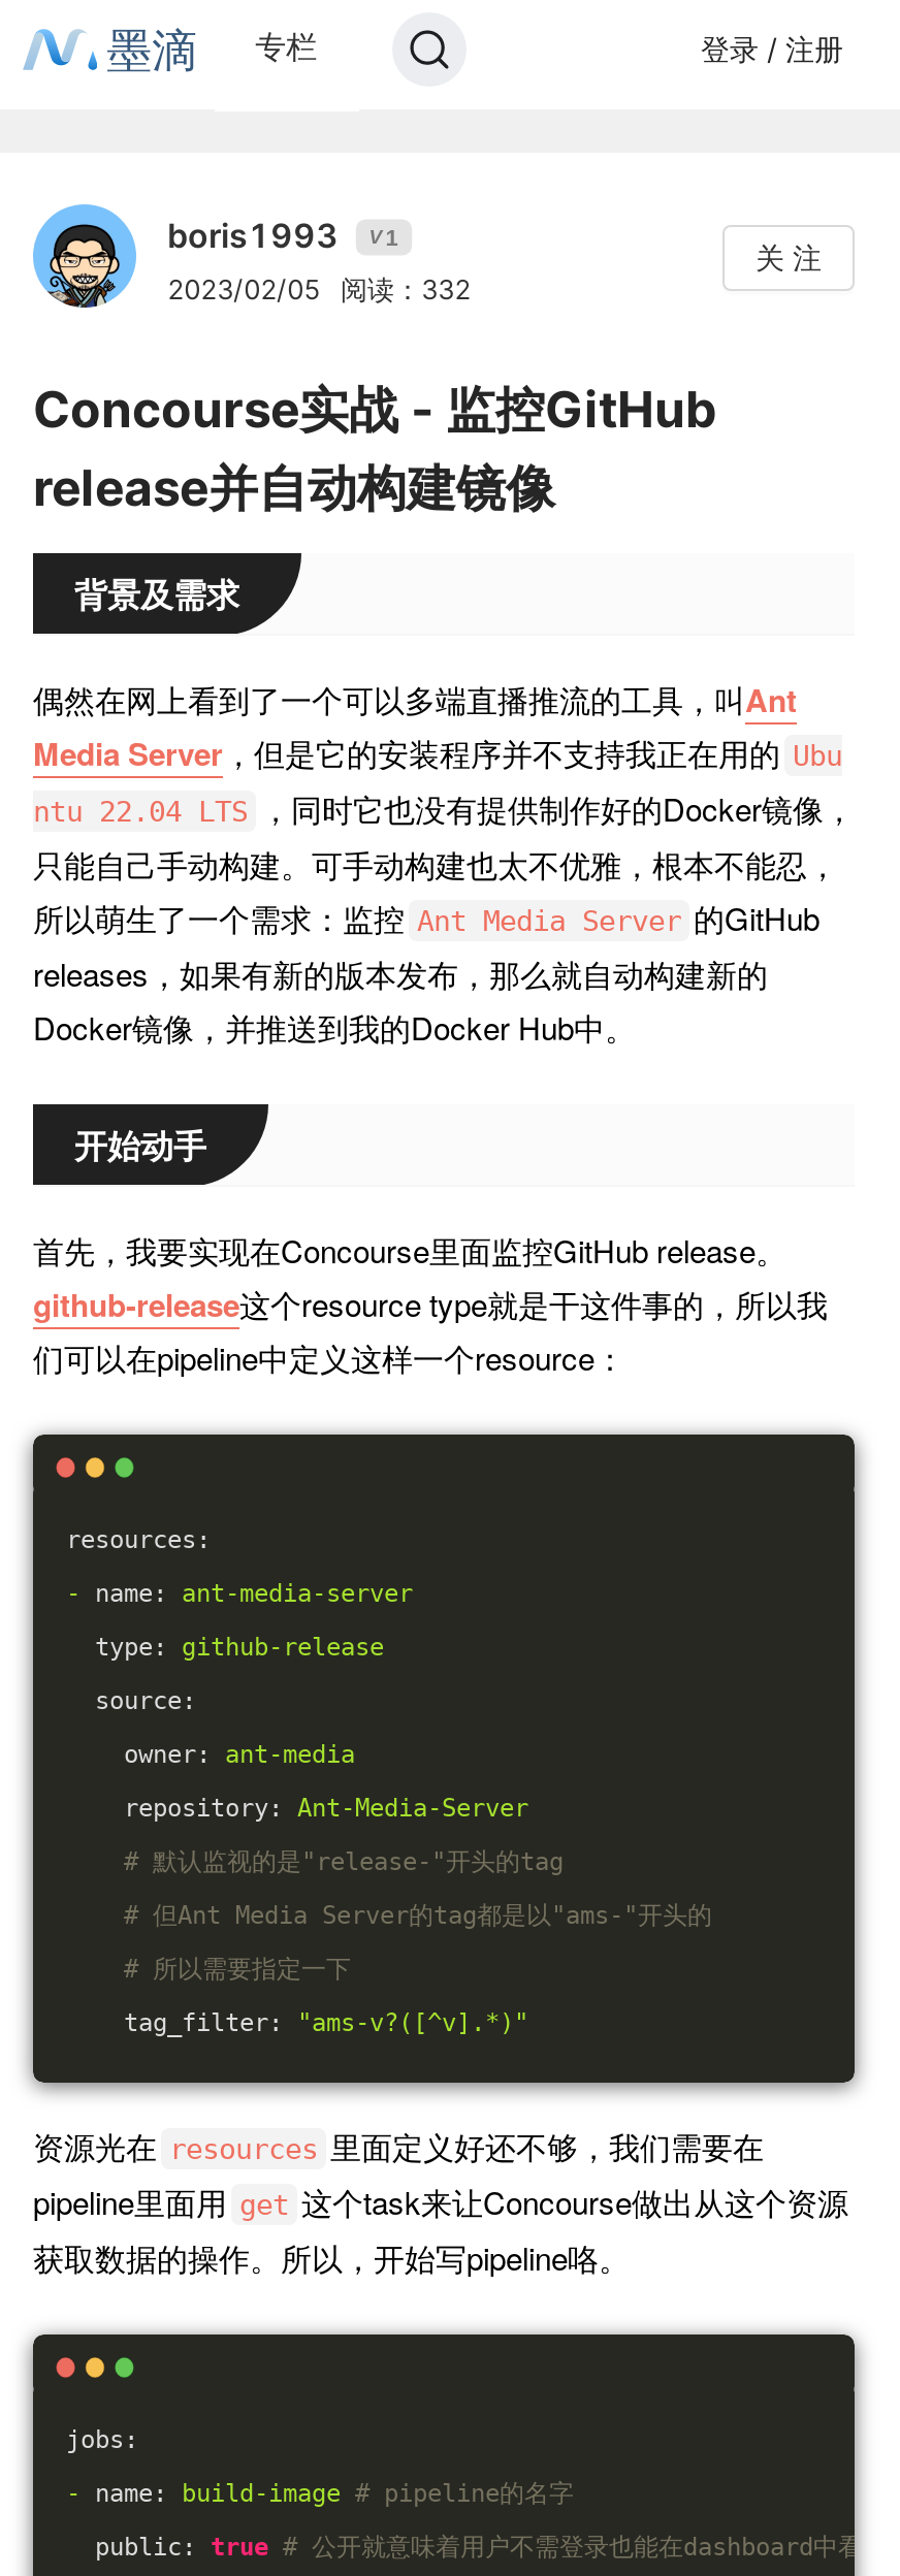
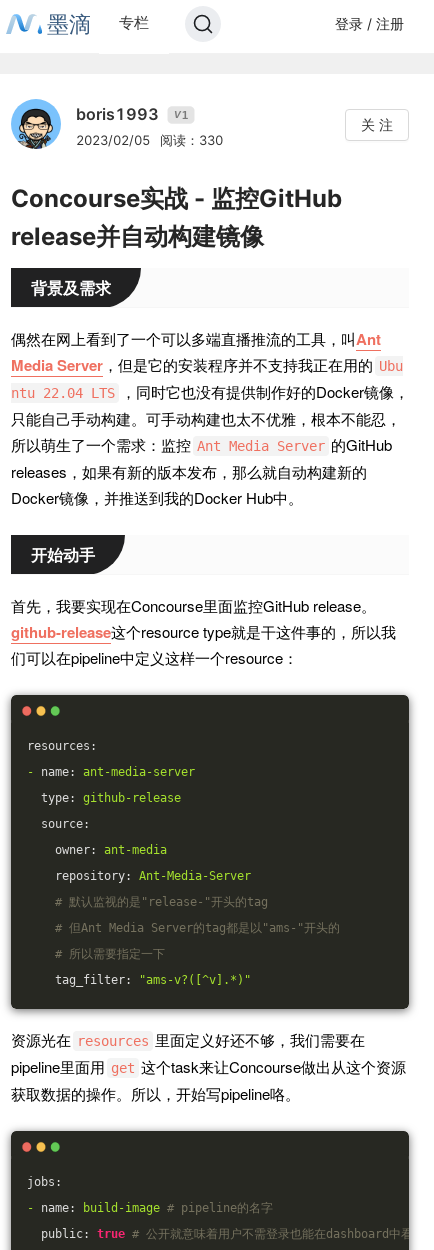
[167,272,471,305] 2023/02/05 阅读：332 -> [76,132,223,148] 2023/02/05 阅读：330

